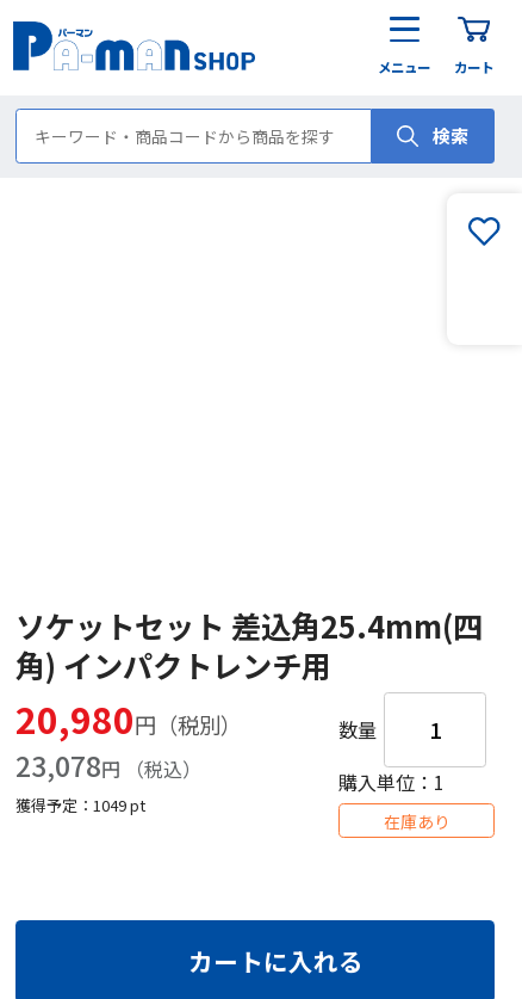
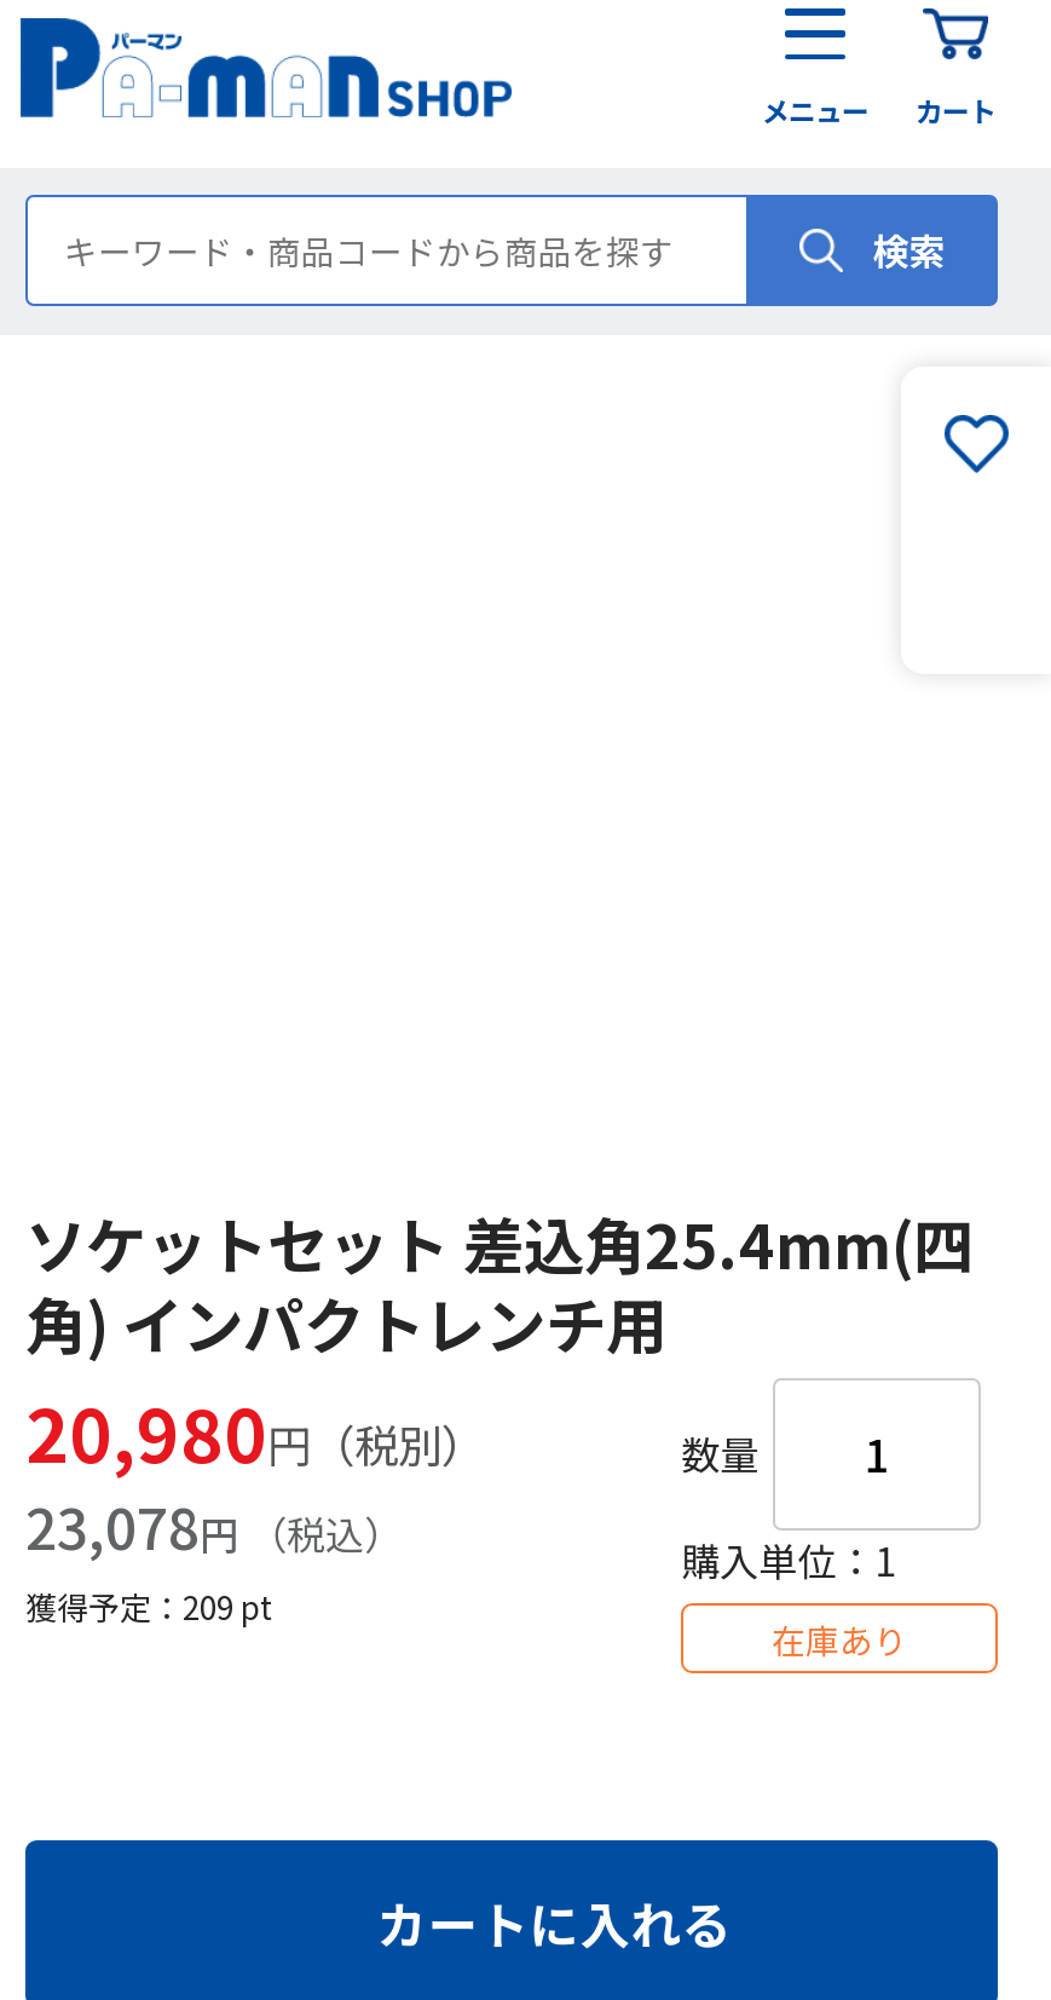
[15,793,145,816] 獲得予定：1049 pt -> [25,1583,272,1629] 獲得予定：209 pt

